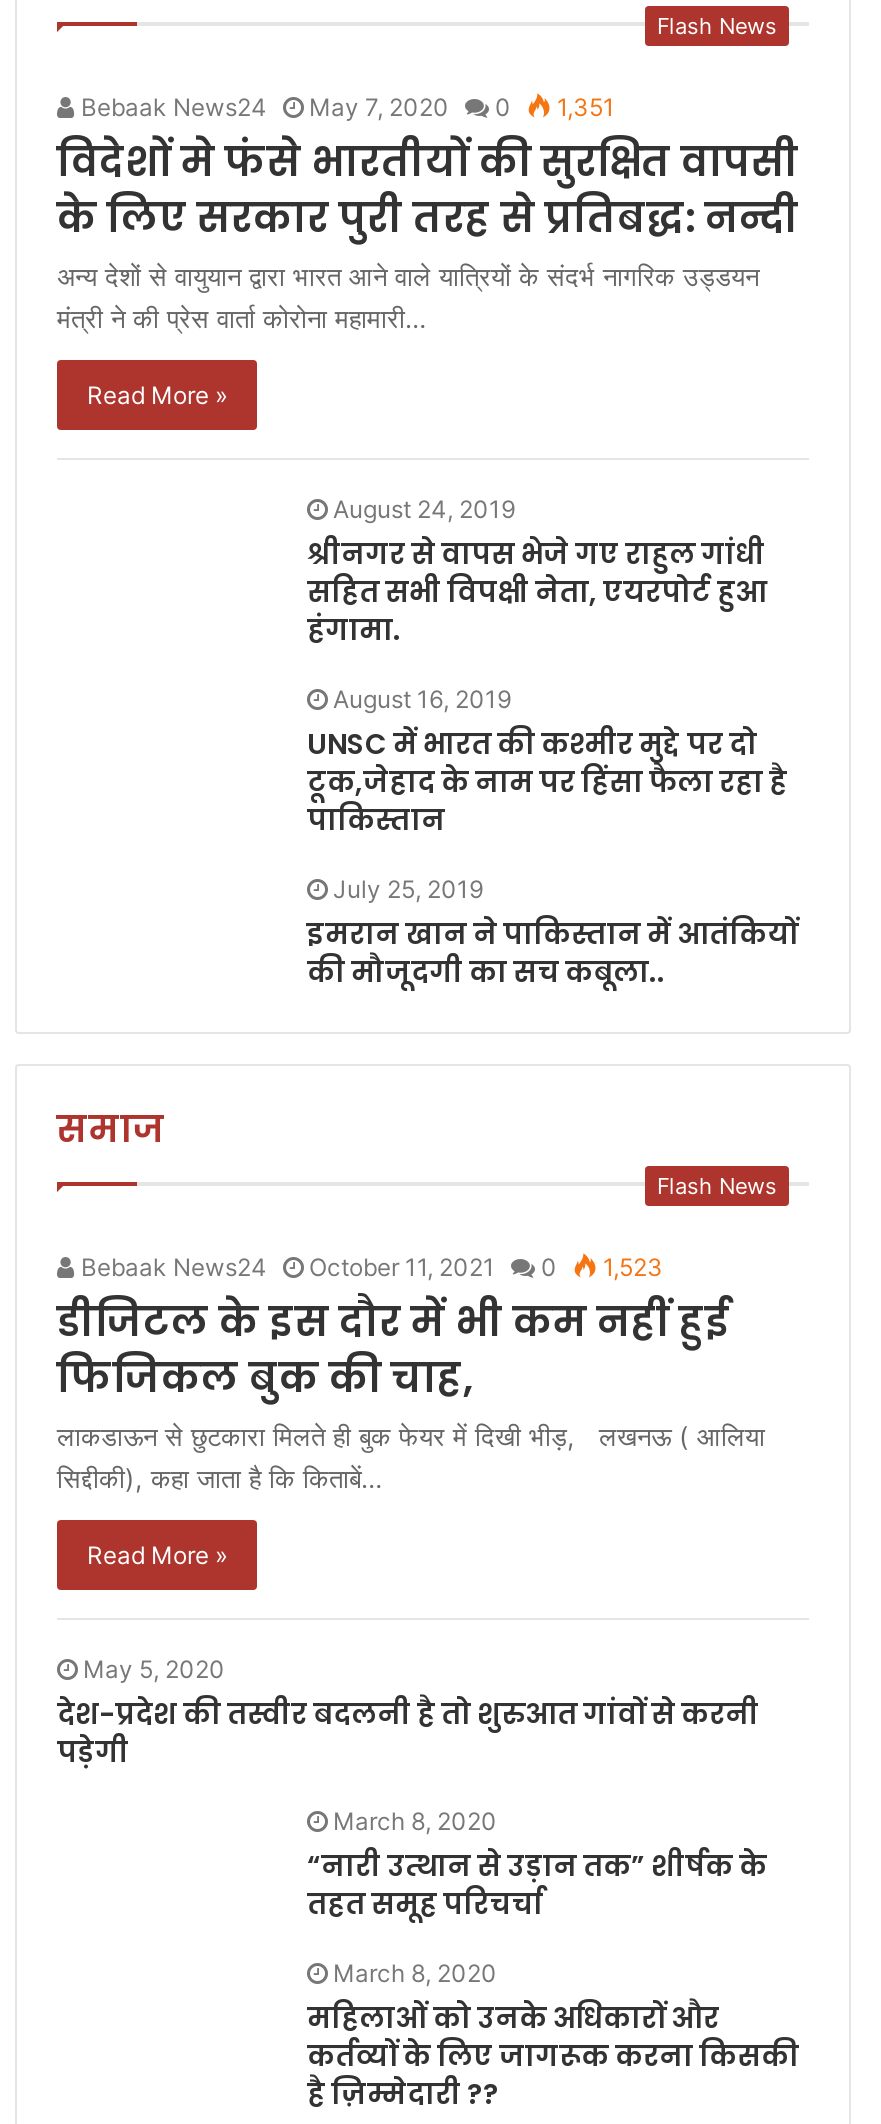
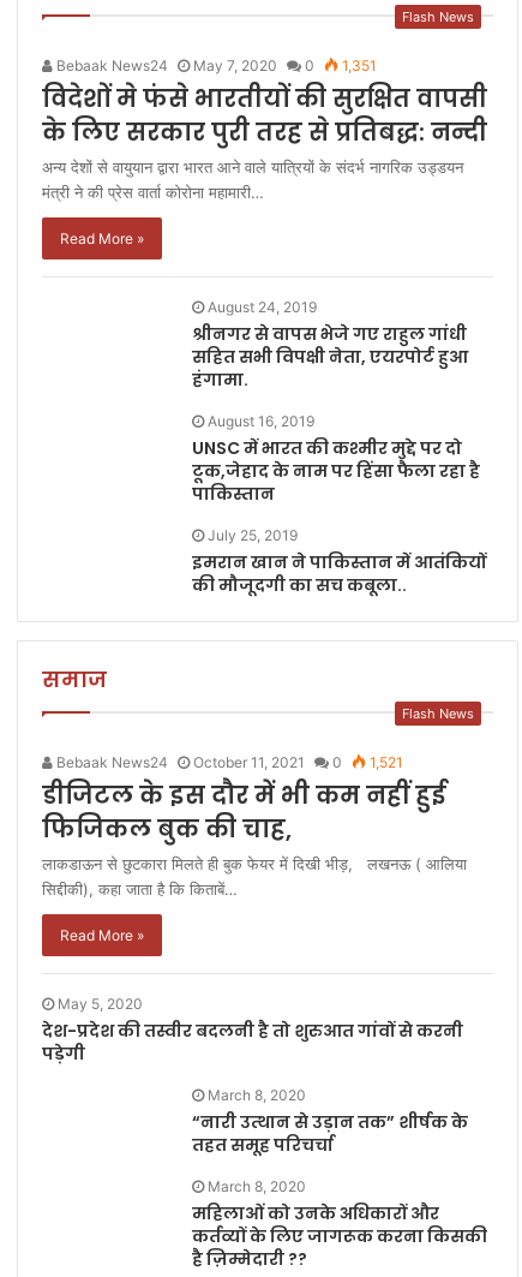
[75,1251,663,1281] Bebaak News24 October 11, 2021 0 1,523 -> [53,753,403,771] Bebaak News24 October 11, 2021 0 1,521

